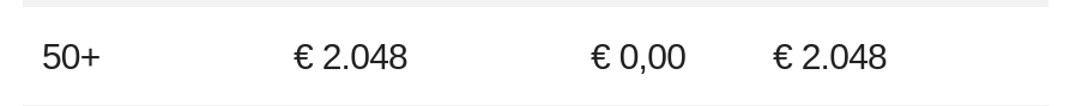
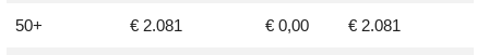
[294,36,407,77] € 2.048 -> [130,16,182,35] € 2.081
[773,36,887,77] € 2.048 -> [348,16,400,35] € 2.081

